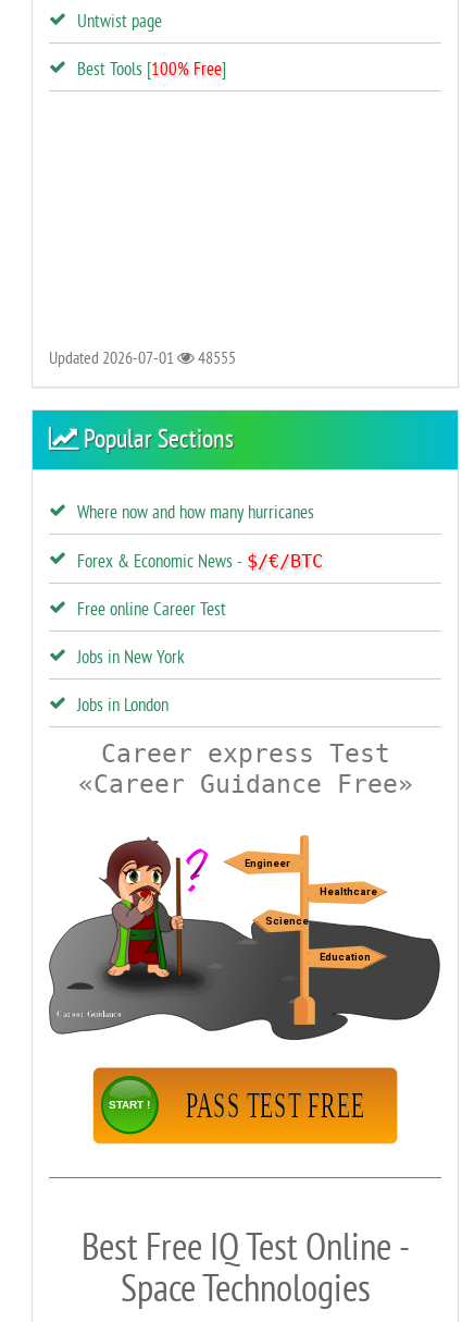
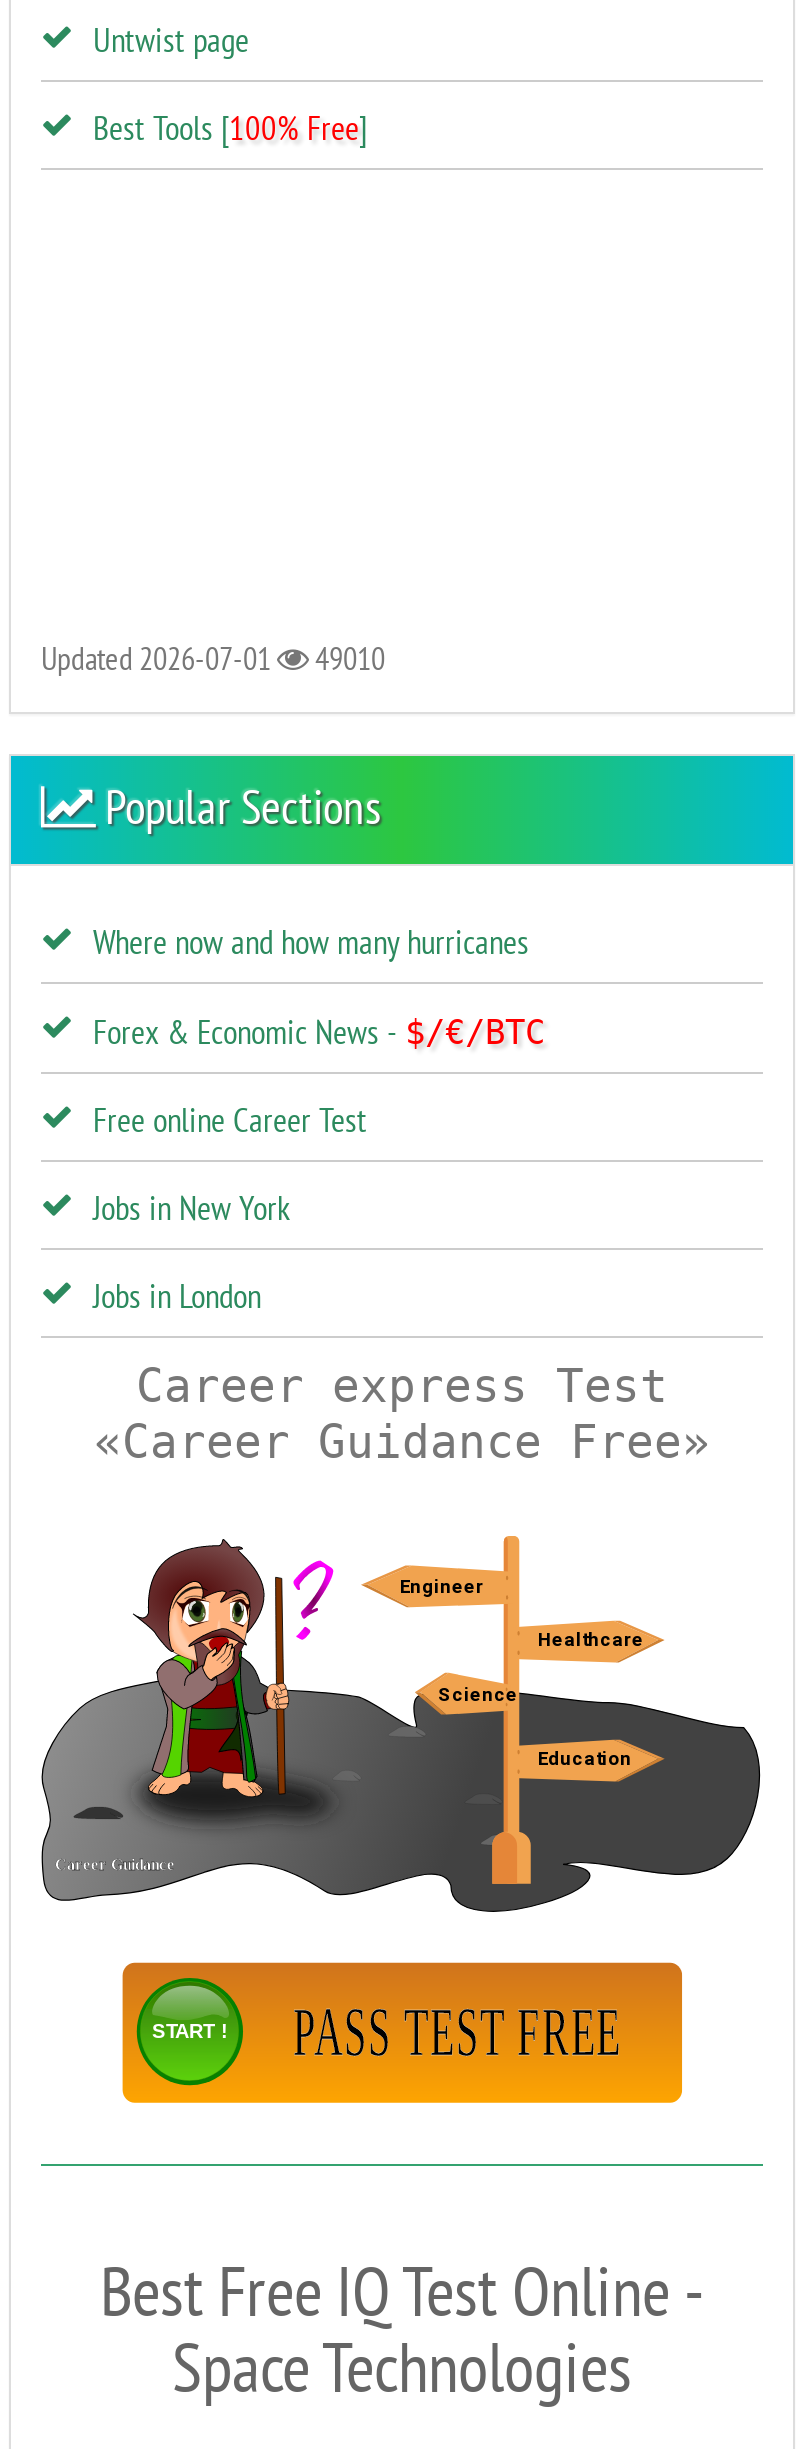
[49,348,236,368] Updated 2026-07-01 48555 -> [41,641,385,677] Updated 2026-07-01 49010

